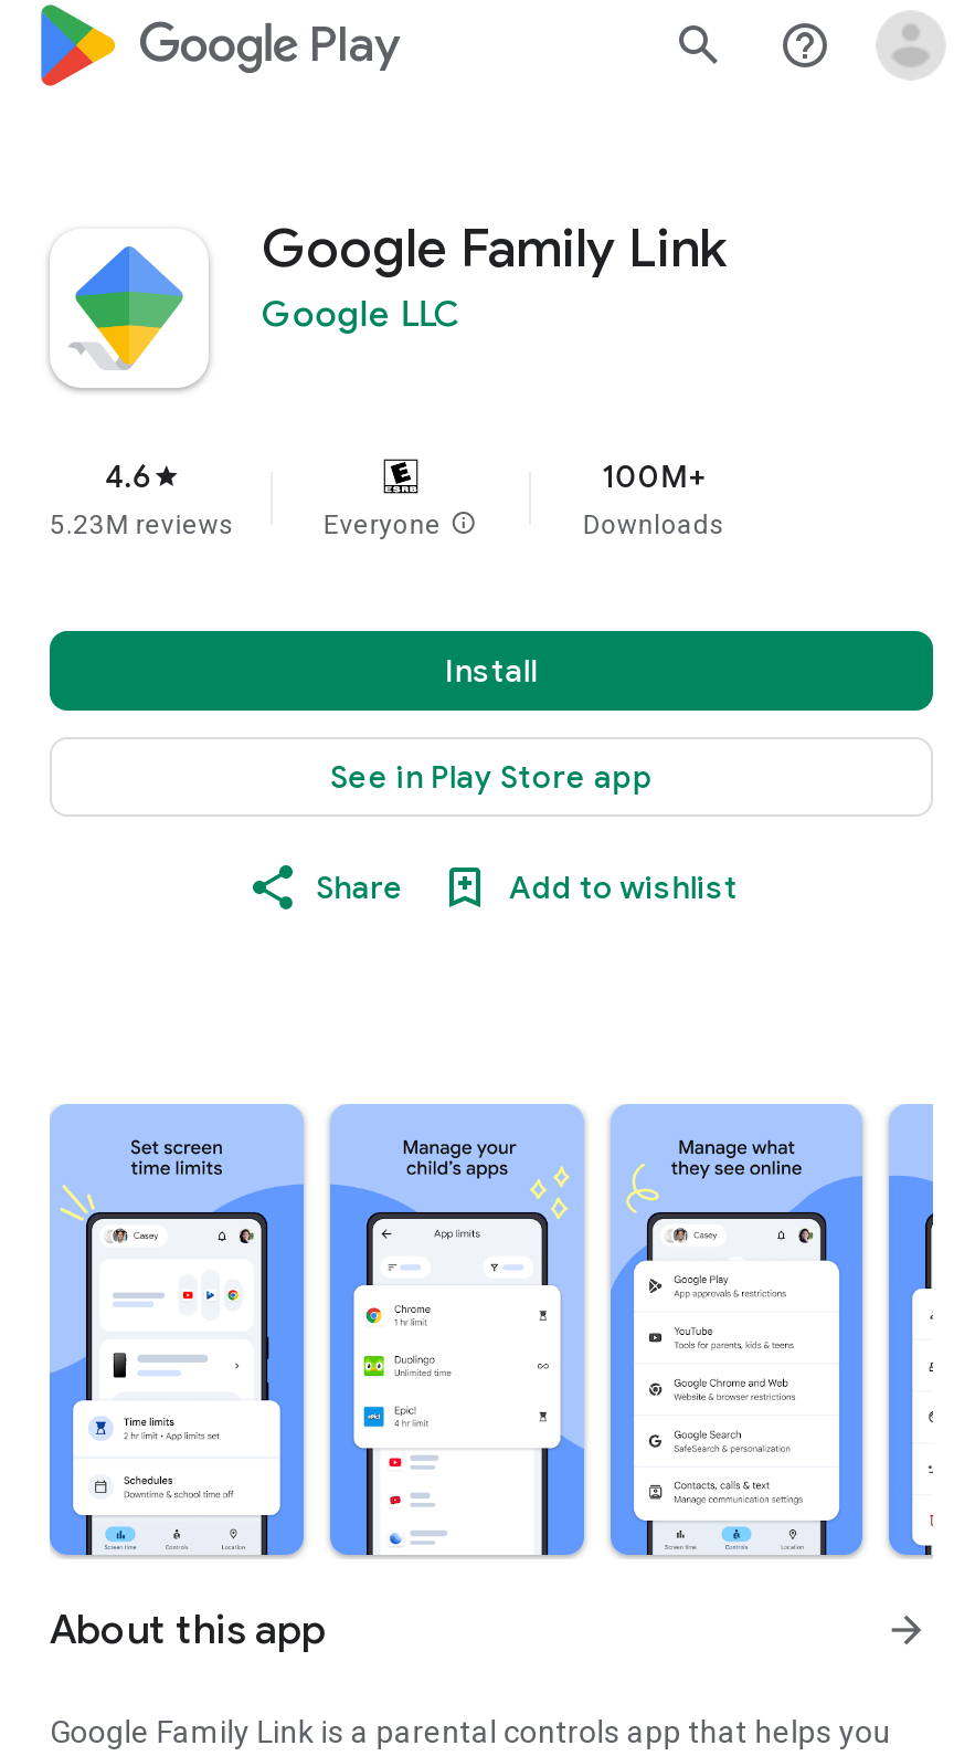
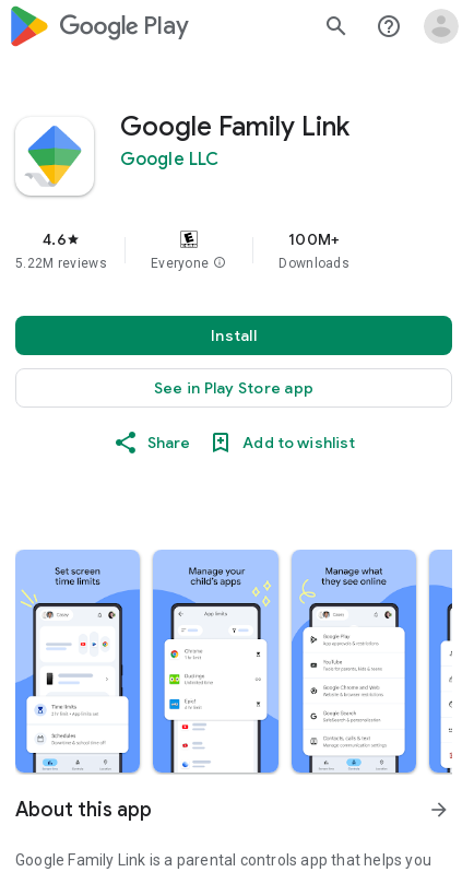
[50,509,235,540] 5.23M reviews -> [15,256,107,271] 5.22M reviews

